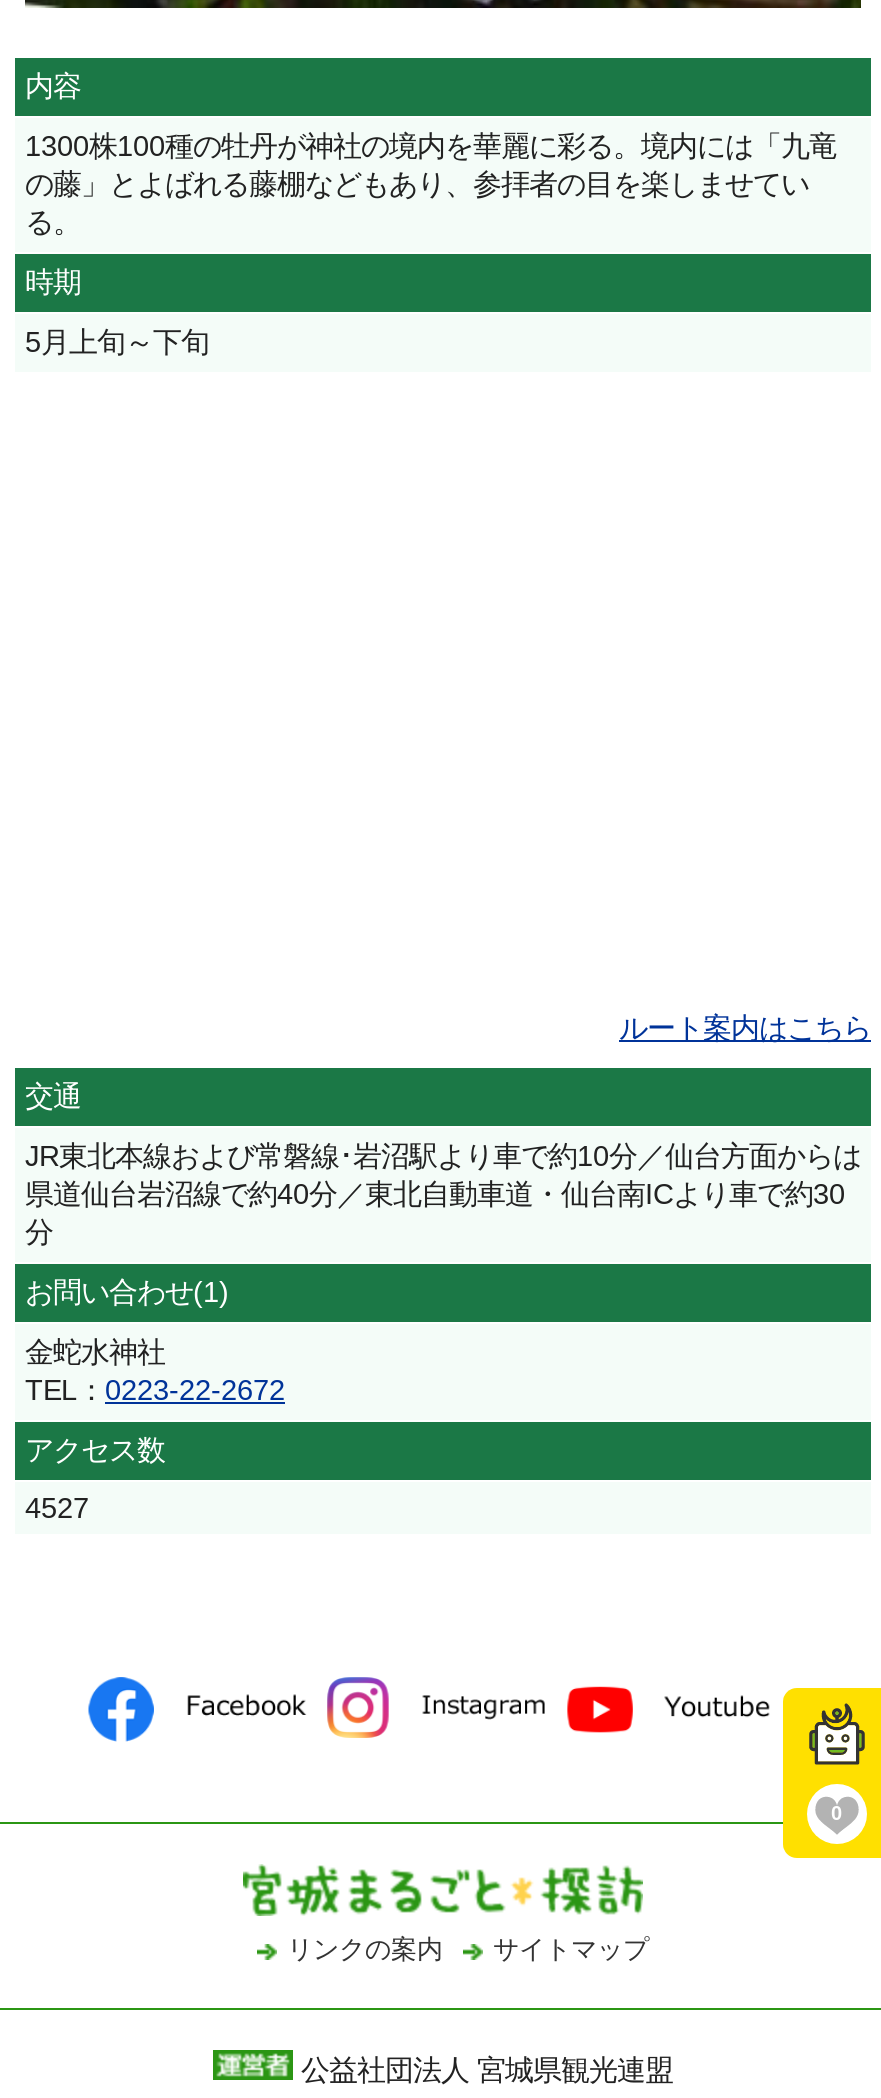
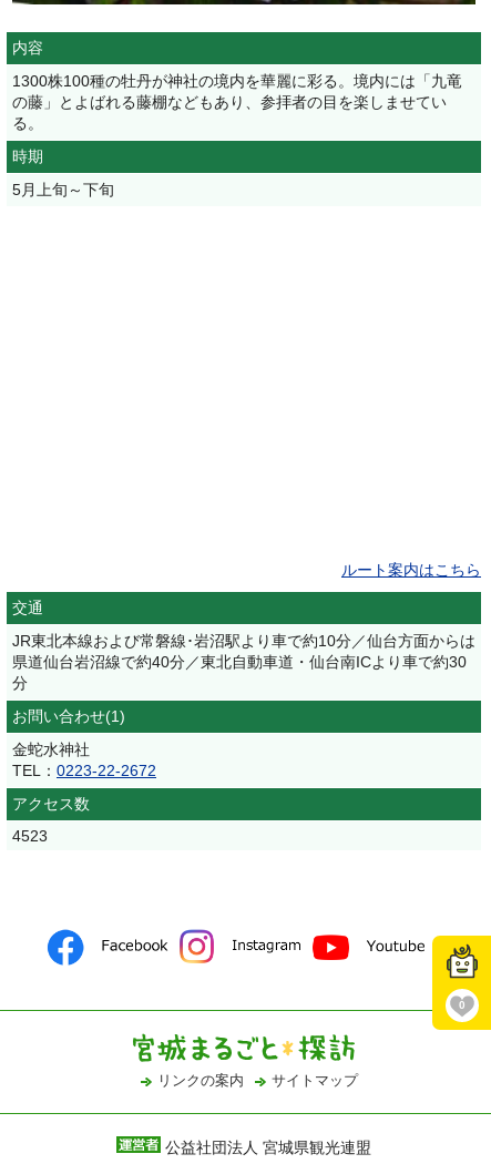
[25,1491,89,1523] 4527 -> [12,827,48,844] 4523

